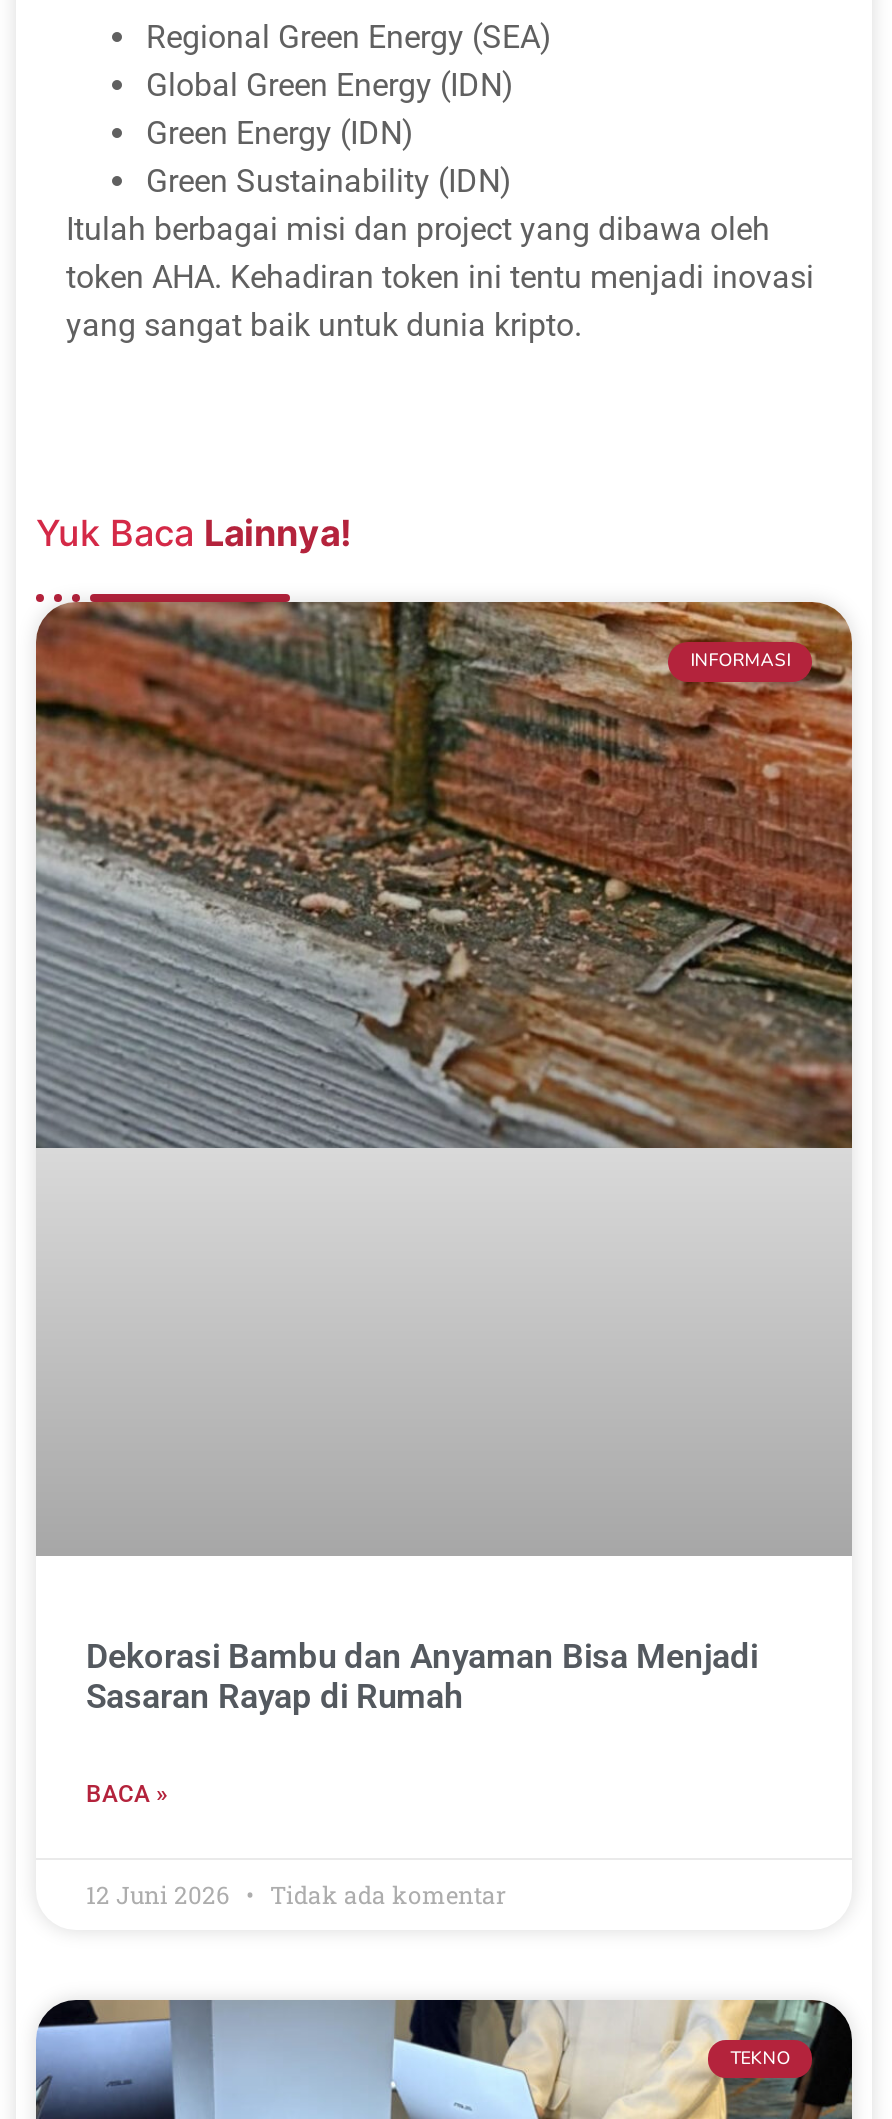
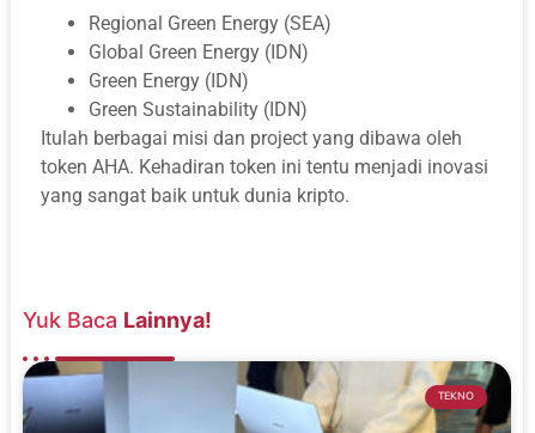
[34,600,854,1556] [image] | INFORMASI -> none
[86,1635,758,1909] Dekorasi Bambu dan Anyaman Bisa Menjadi | Sasaran Rayap di Rumah | BACA » | 12 Juni 2026 | Tidak ada komentar -> none

